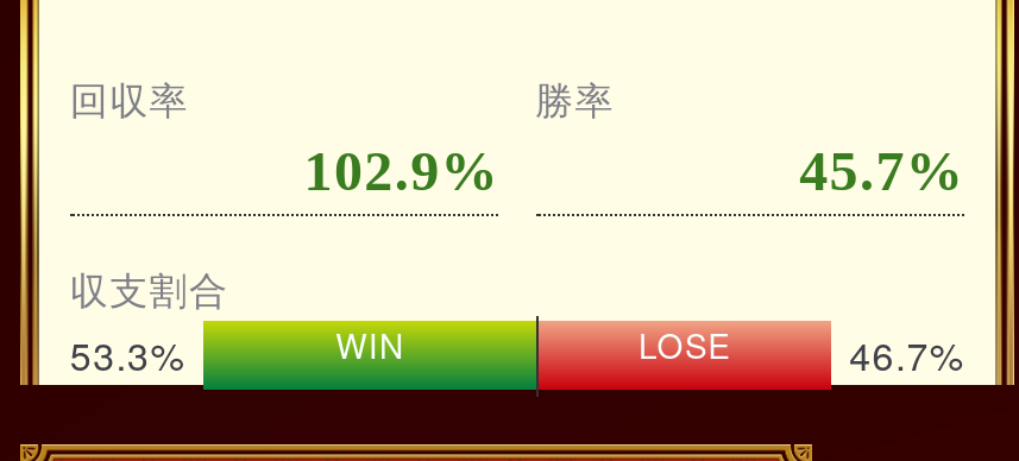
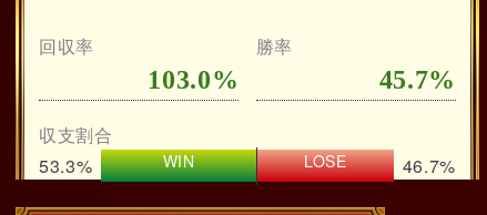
[304,140,499,202] 102.9% -> [148,65,239,94] 103.0%

